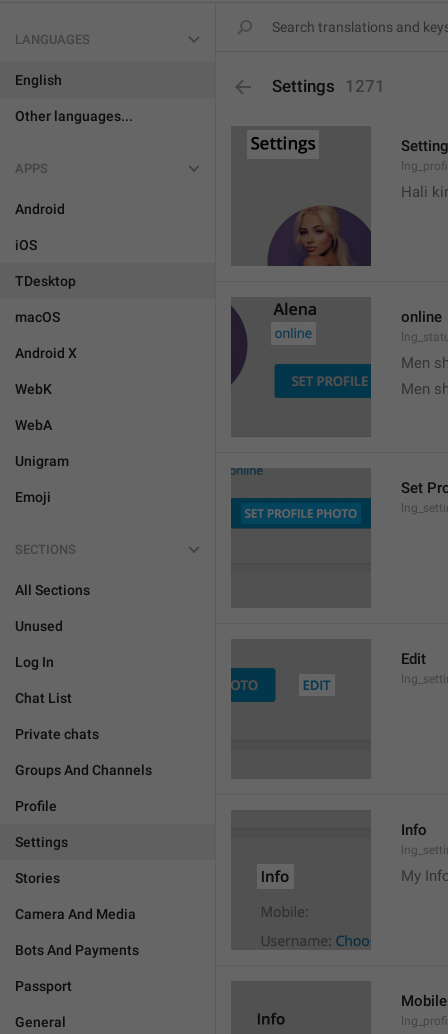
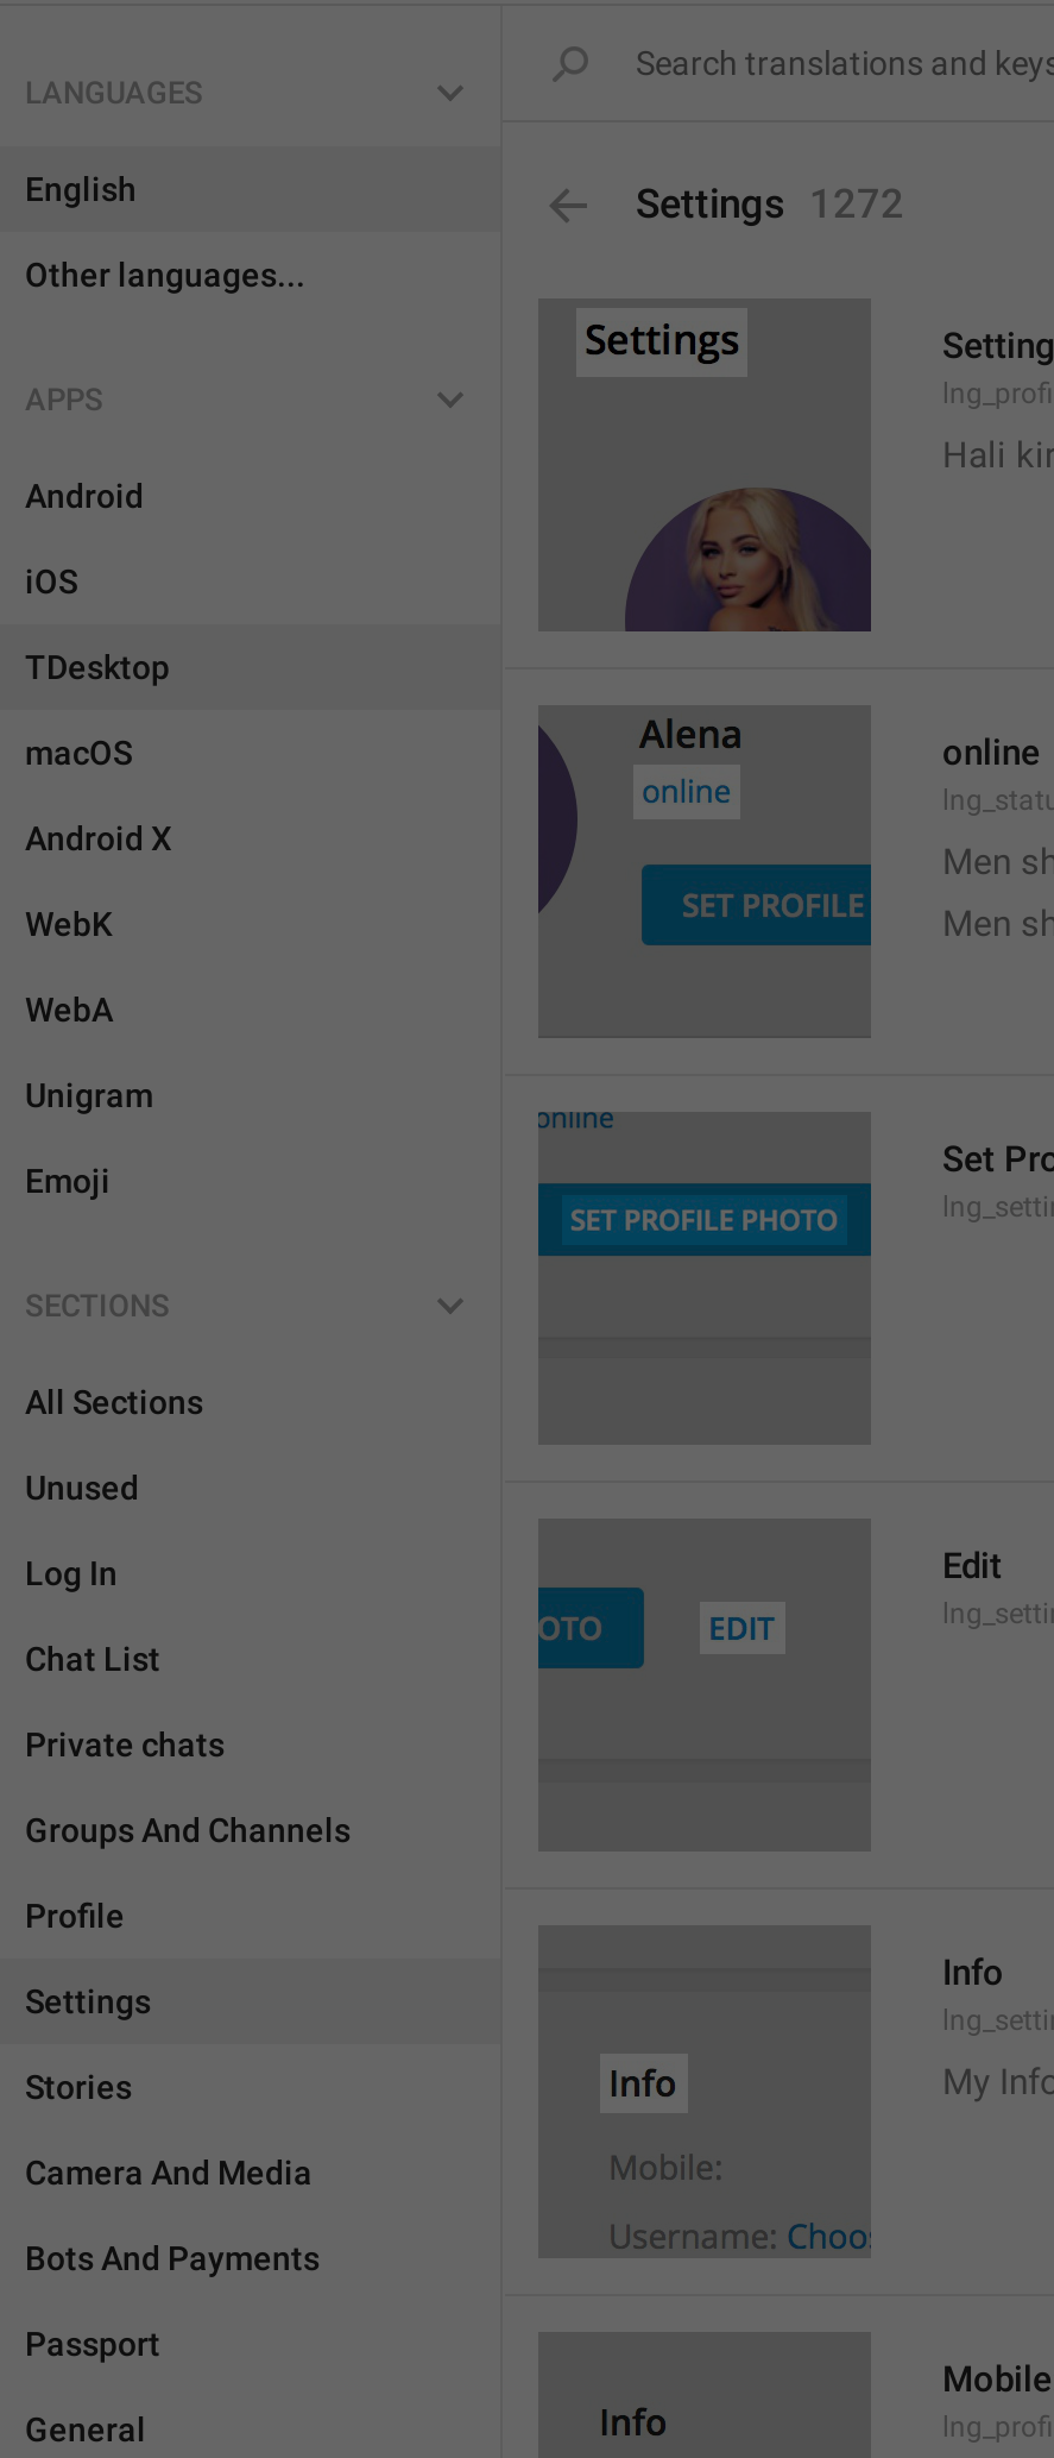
[272,76,385,96] Settings 1271 -> [636,180,904,227] Settings 1272

